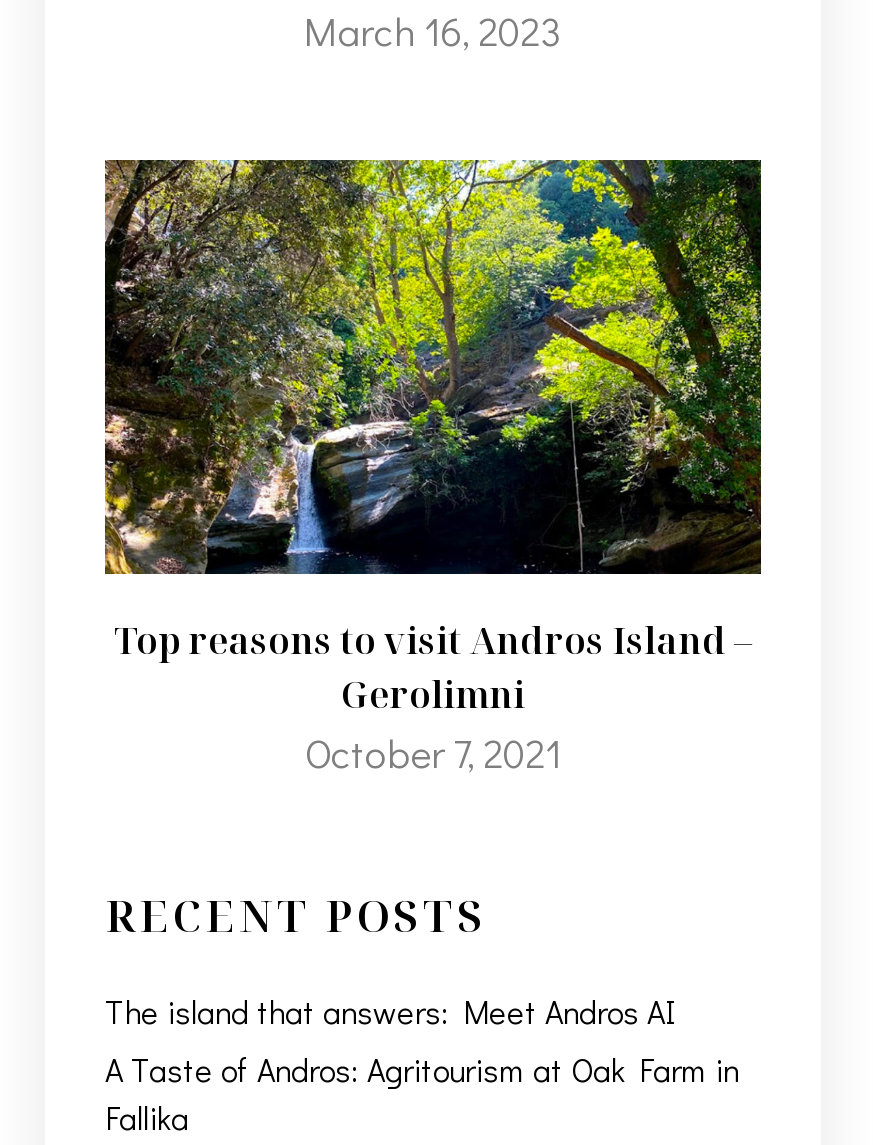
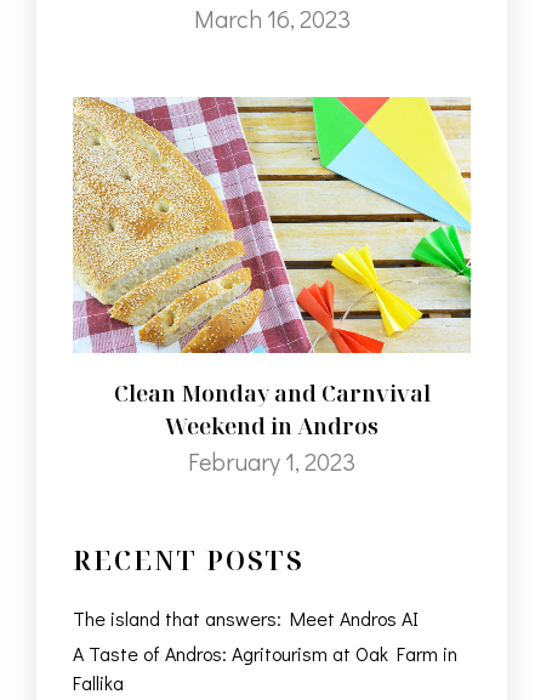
[103,158,763,777] [image] | Top reasons to visit Andros Island – | Gerolimni | October 7, 2021 -> [72,96,472,477] [image] | Clean Monday and Carnvival | Weekend in Andros | February 1, 2023

